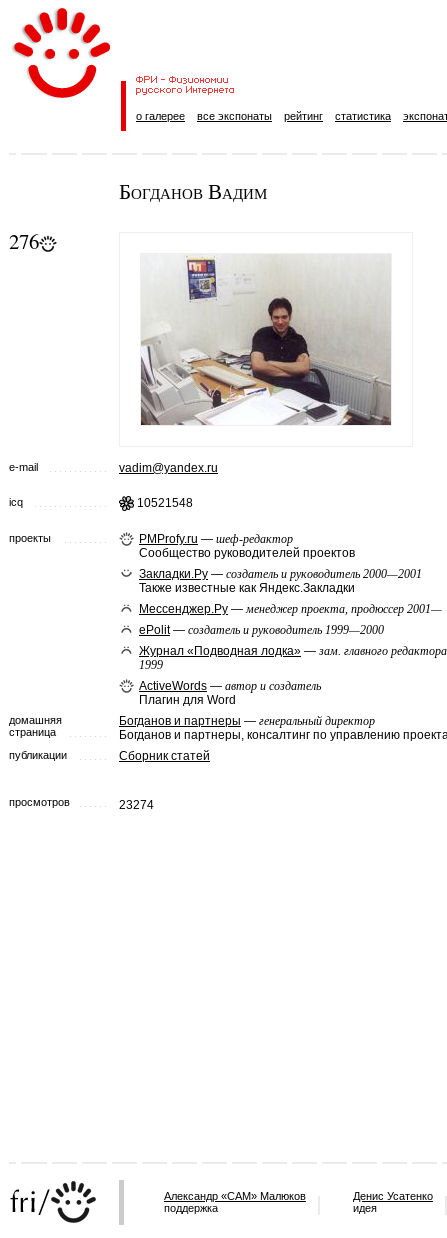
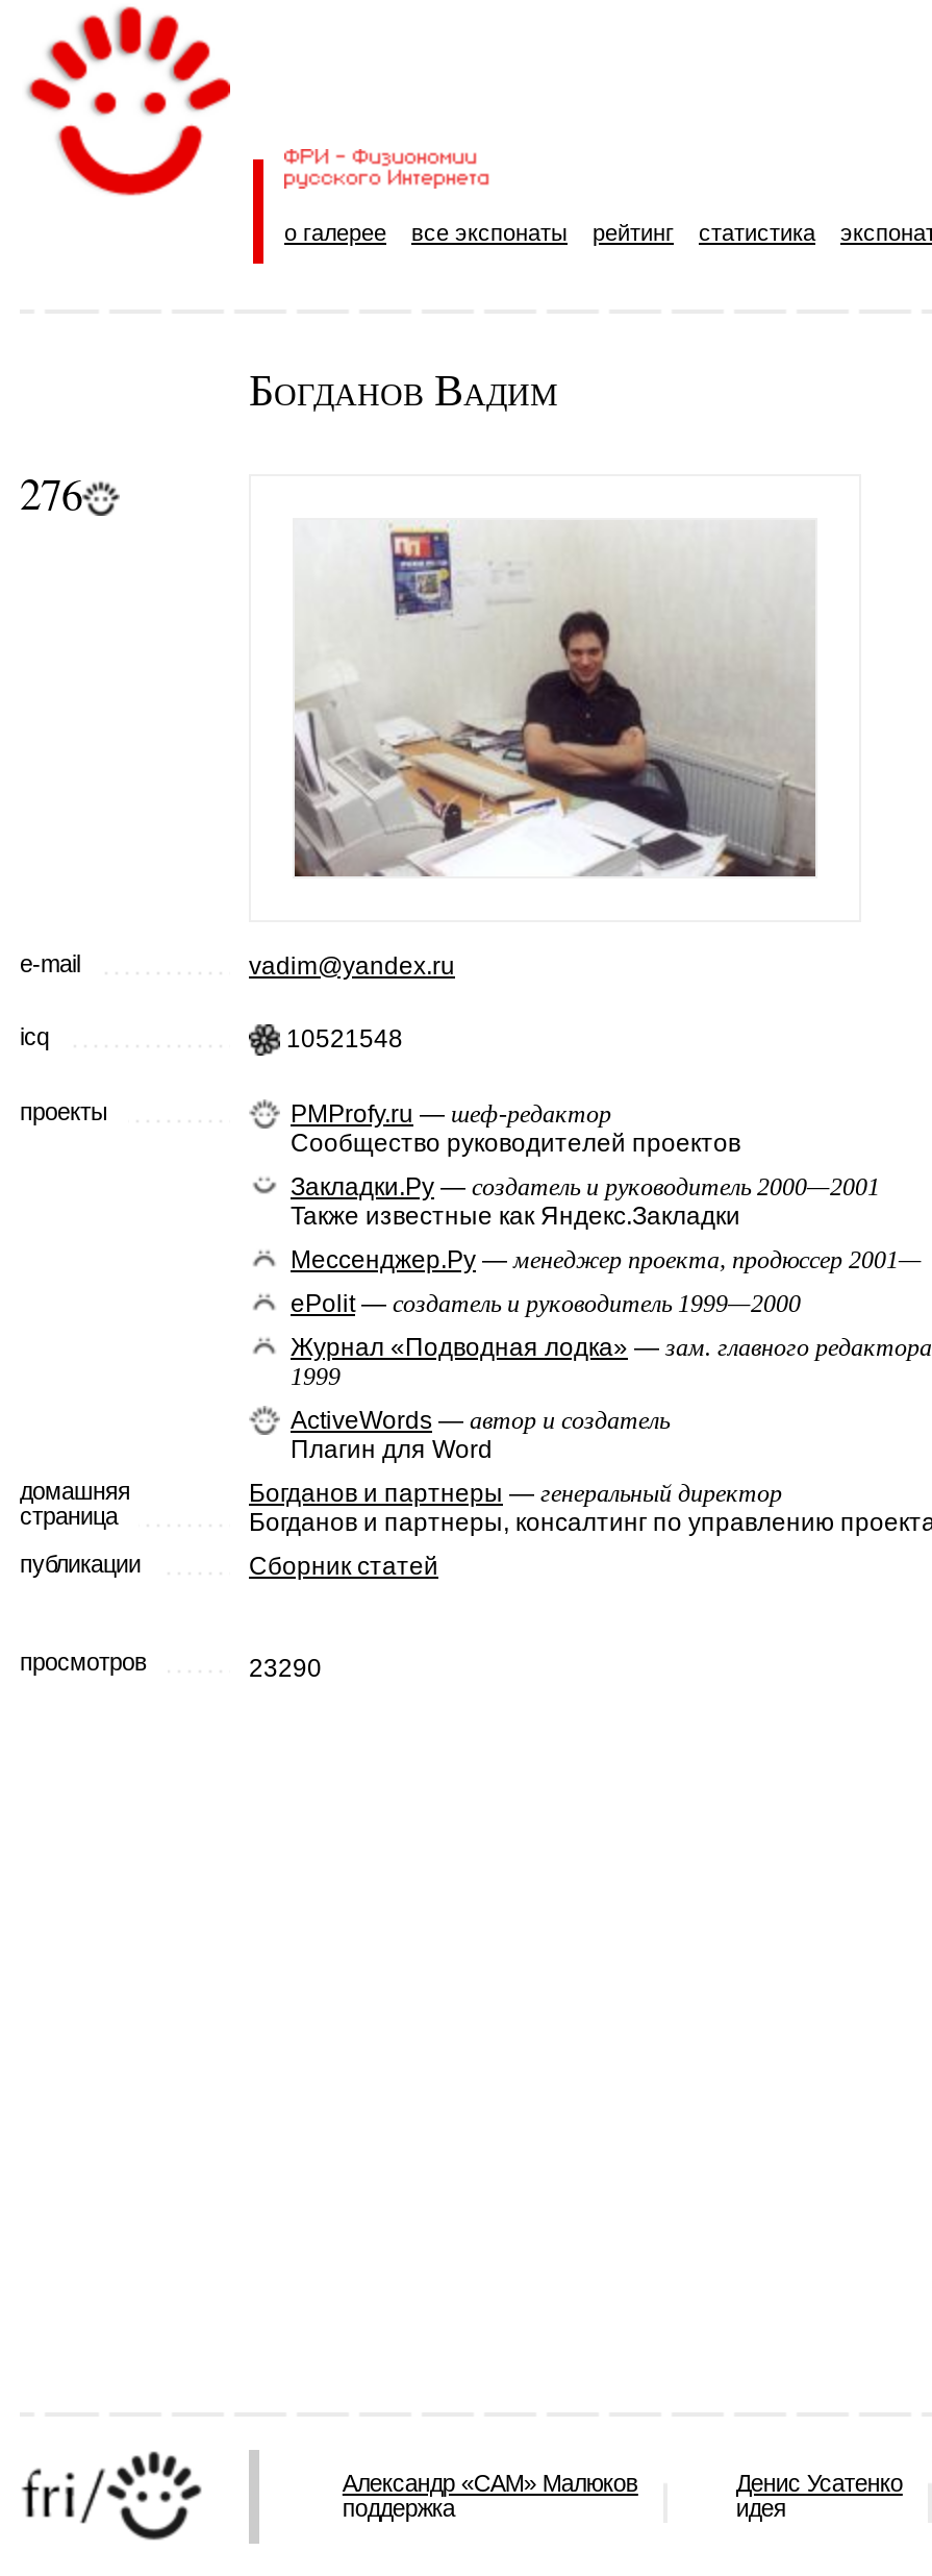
[119,798,154,812] 23274 -> [249,1654,322,1683] 23290

